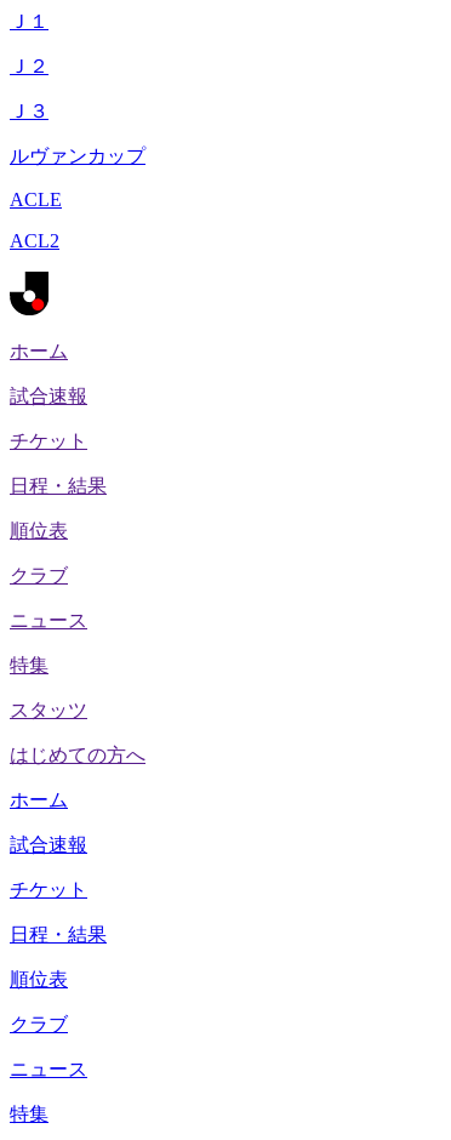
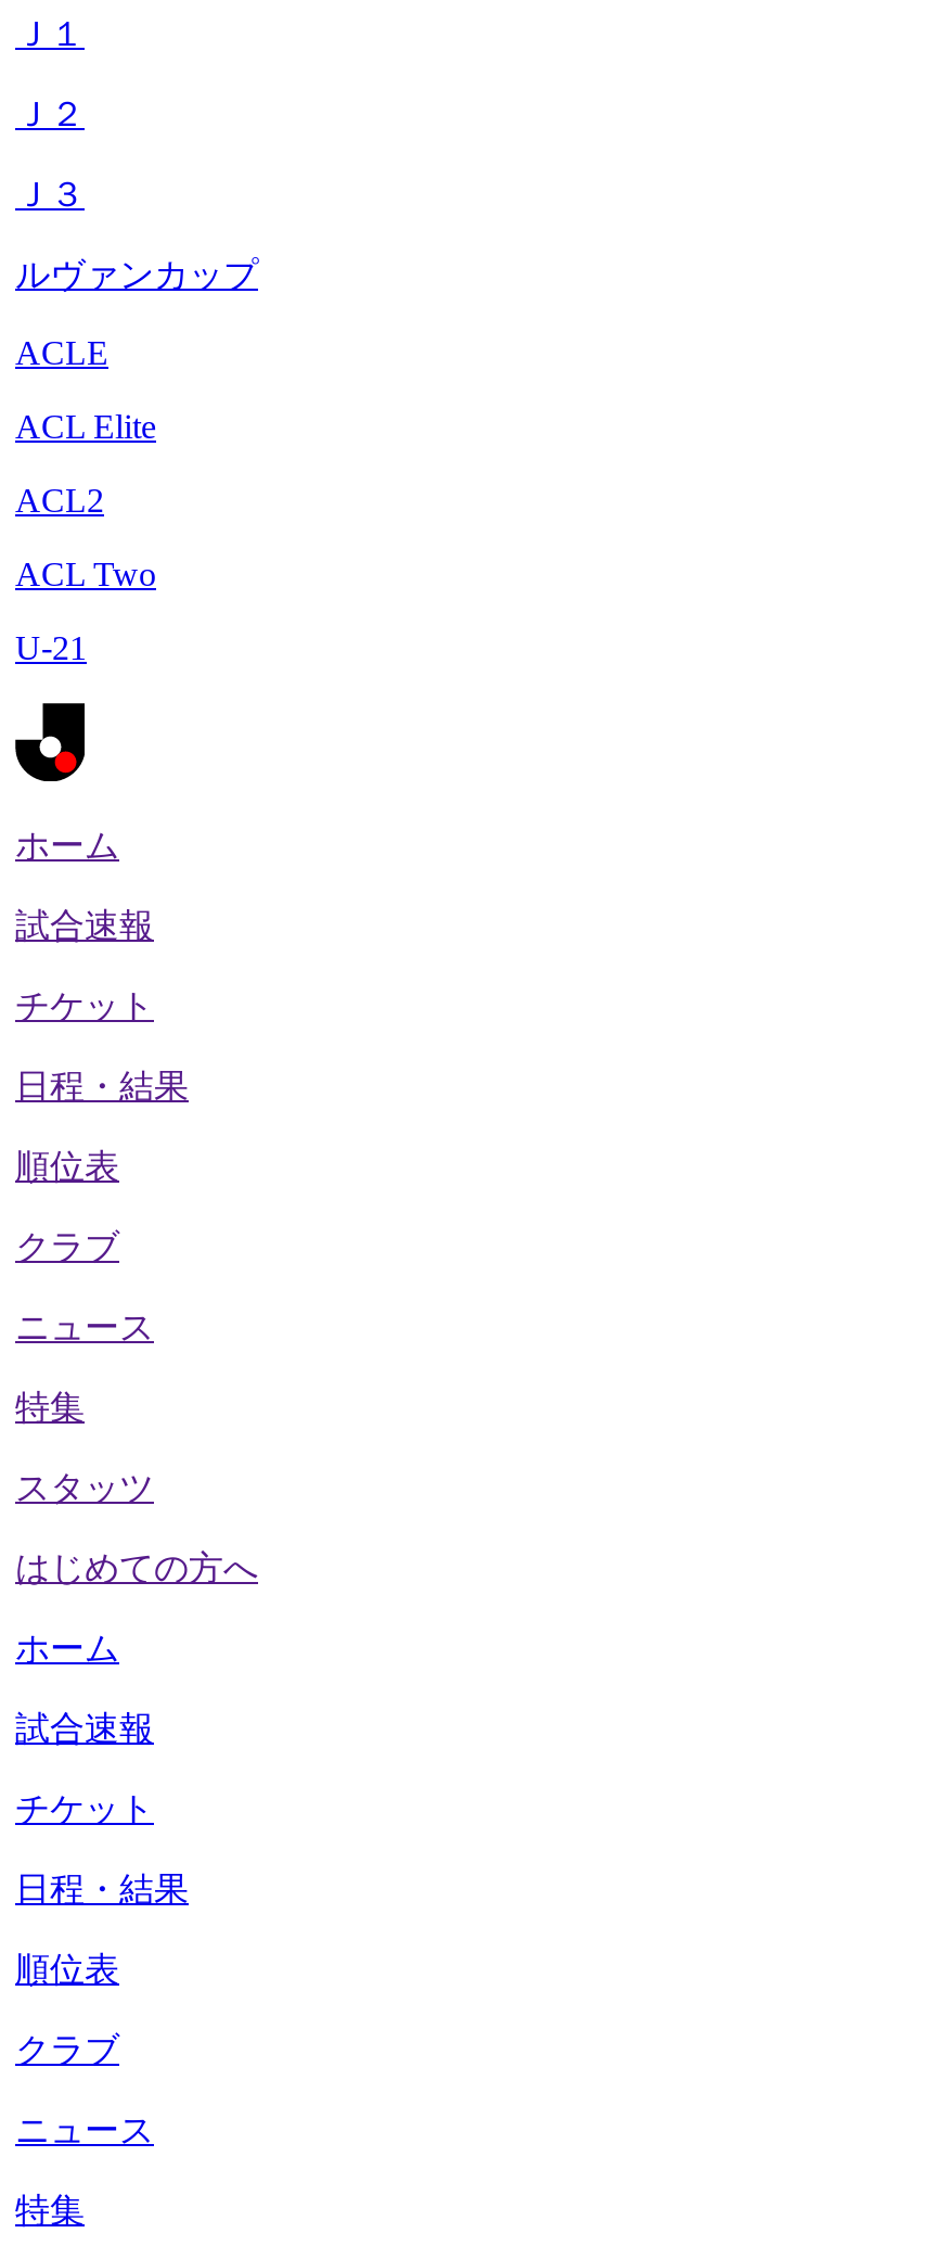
none -> [15,408,156,445] ACL Elite
none -> [15,556,156,666] ACL Two | U-21

